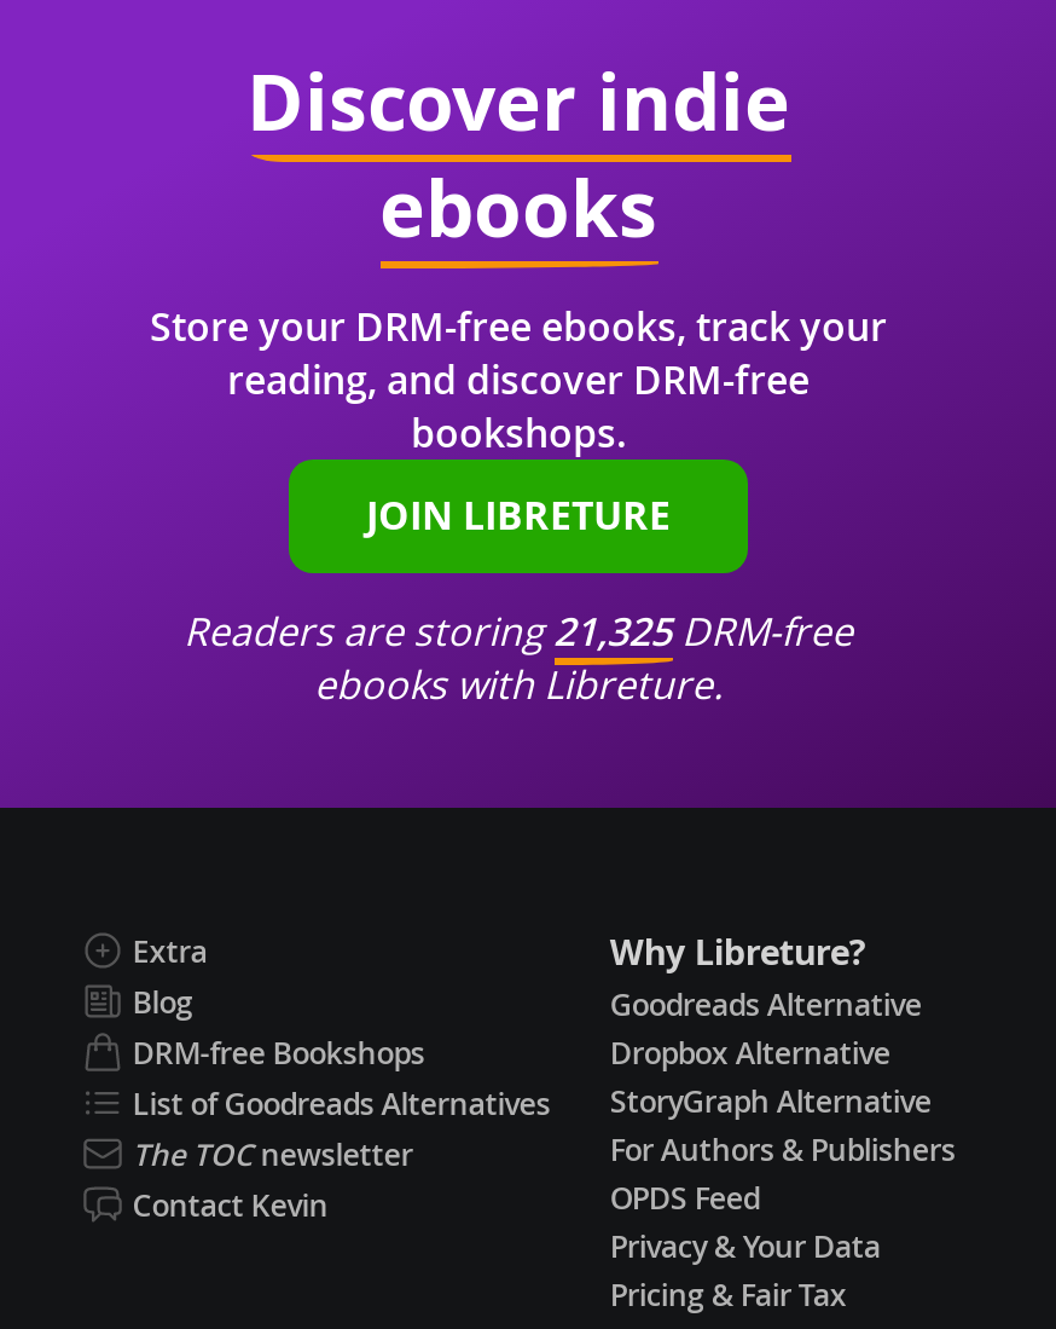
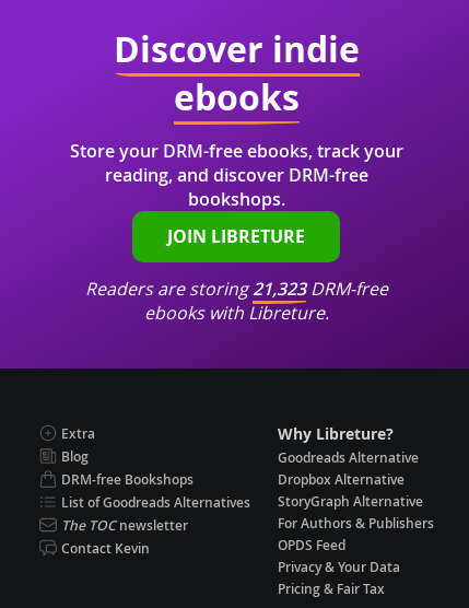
[184,605,853,658] Readers are storing21,325 DRM-free -> [85,277,388,301] Readers are storing21,323 DRM-free

